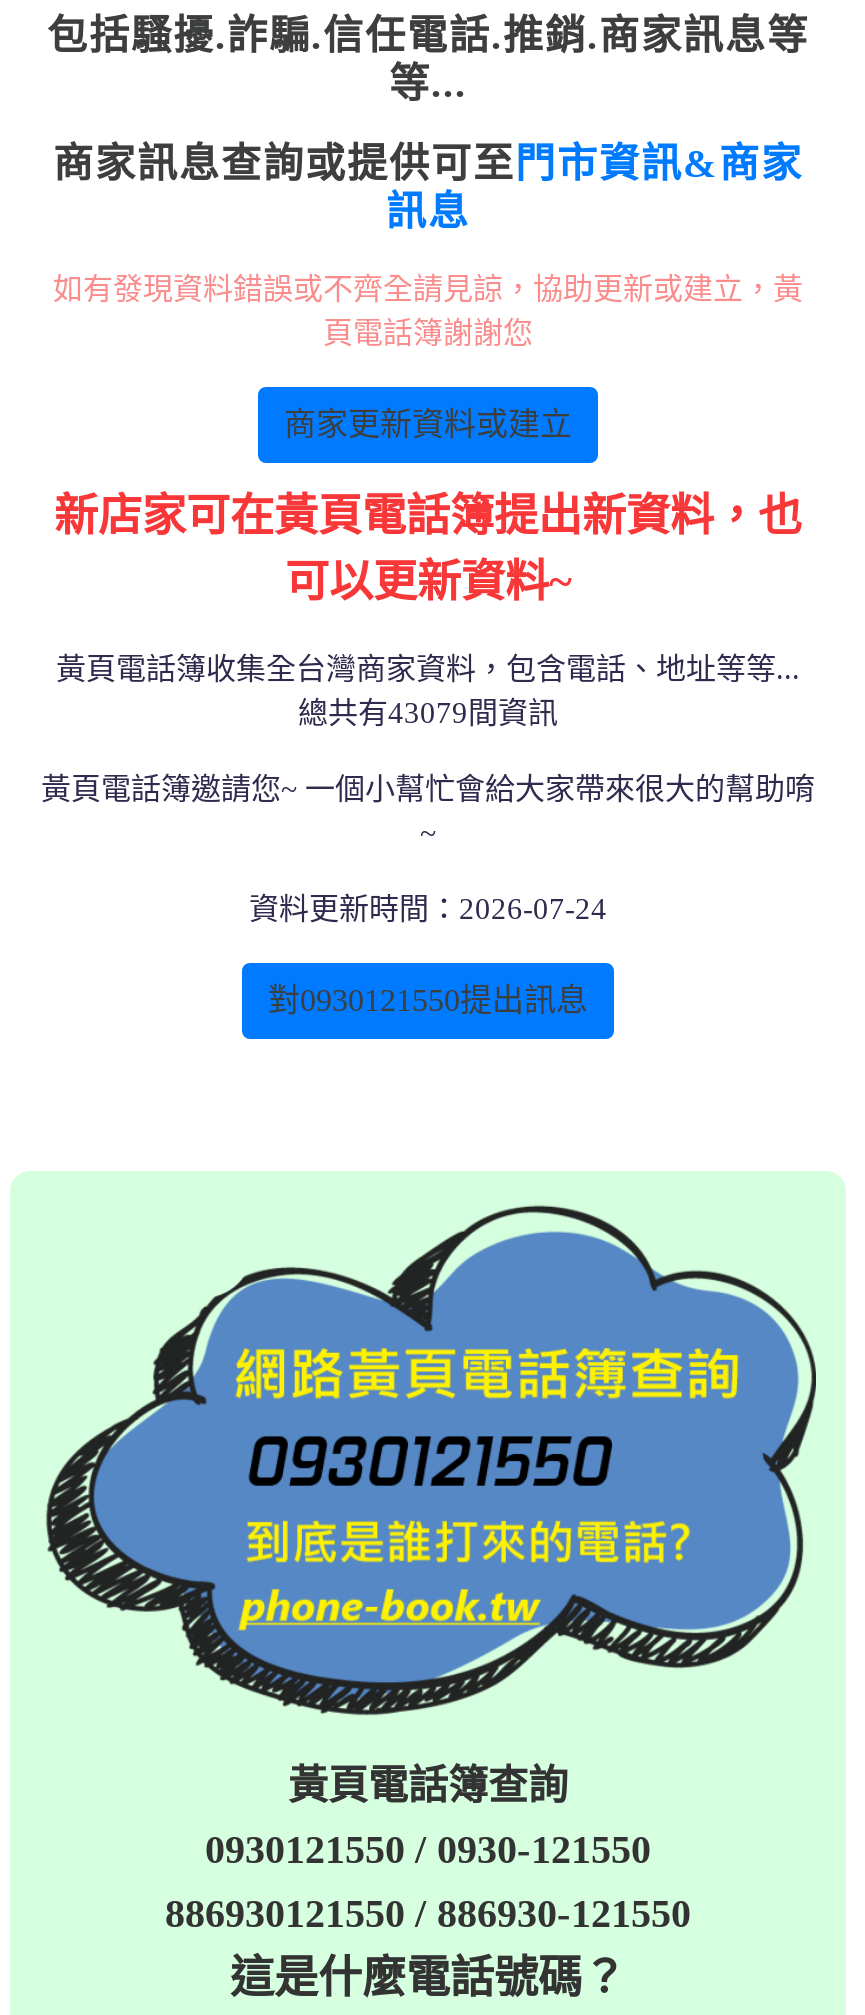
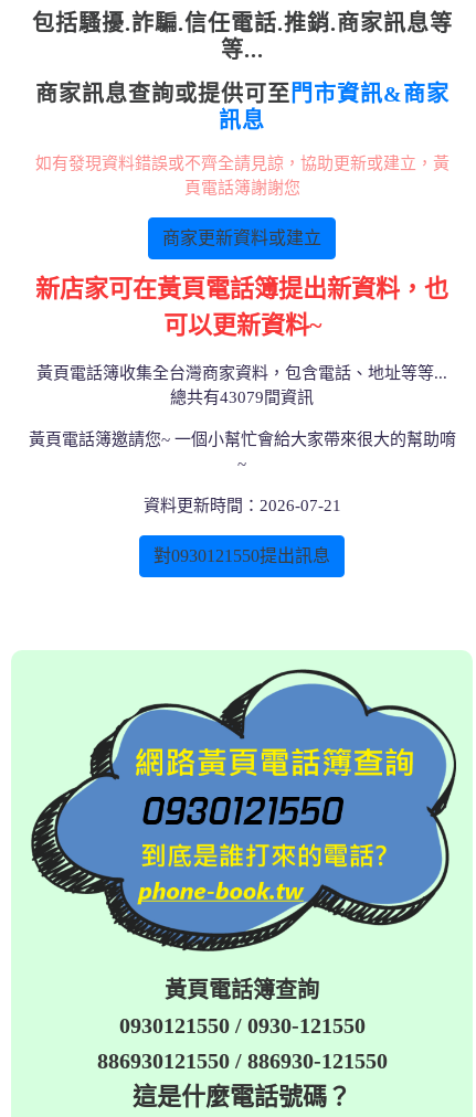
[249,893,607,925] 資料更新時間：2026-07-24 -> [143,497,341,515] 資料更新時間：2026-07-21

